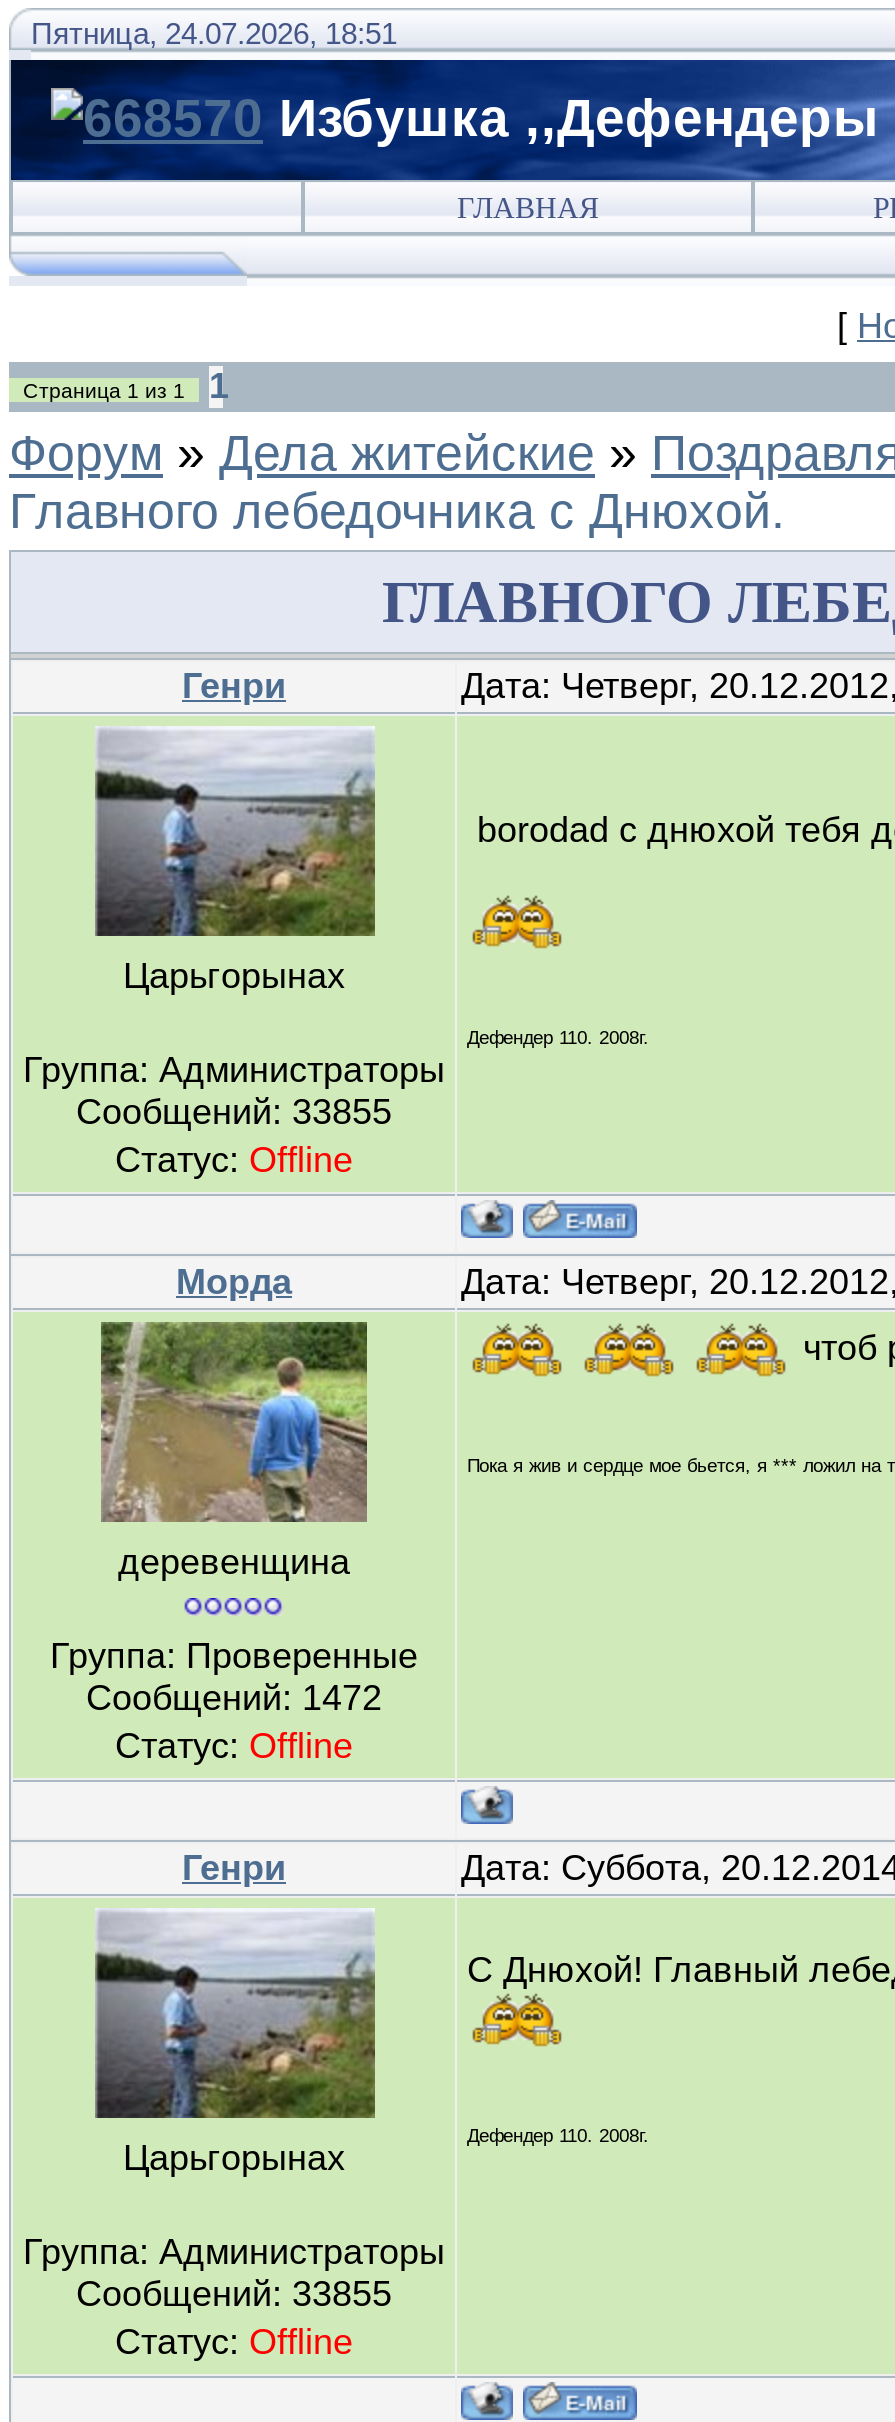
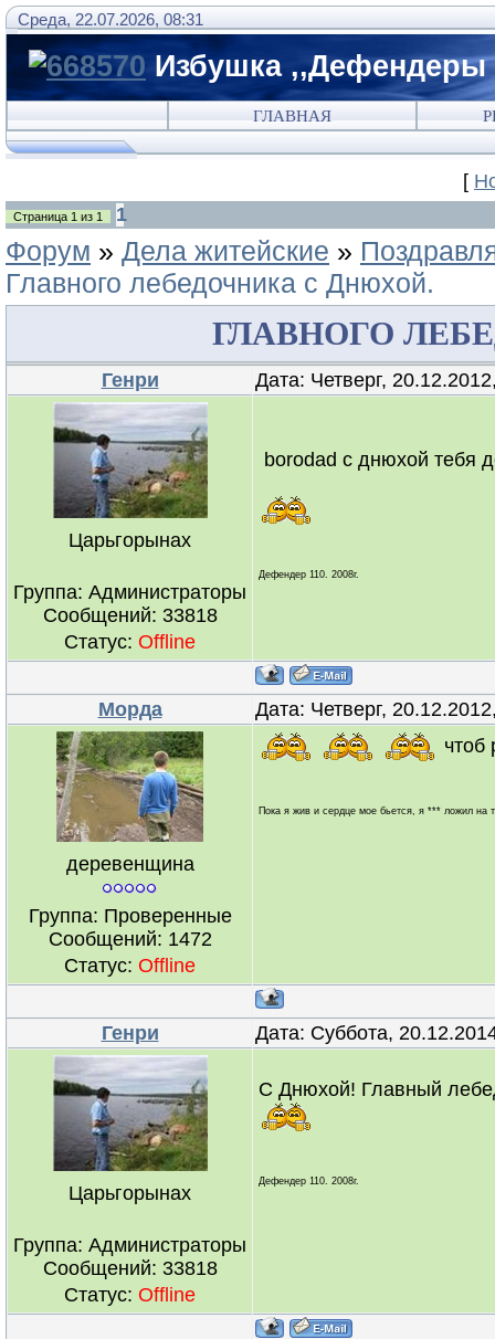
[31,16,397,50] Пятница, 24.07.2026, 18:51 -> [18,10,203,29] Среда, 22.07.2026, 08:31
[76,1092,392,1132] Сообщений: 33855 -> [43,604,217,626] Сообщений: 33818
[76,2274,392,2314] Сообщений: 33855 -> [43,1257,217,1279] Сообщений: 33818

